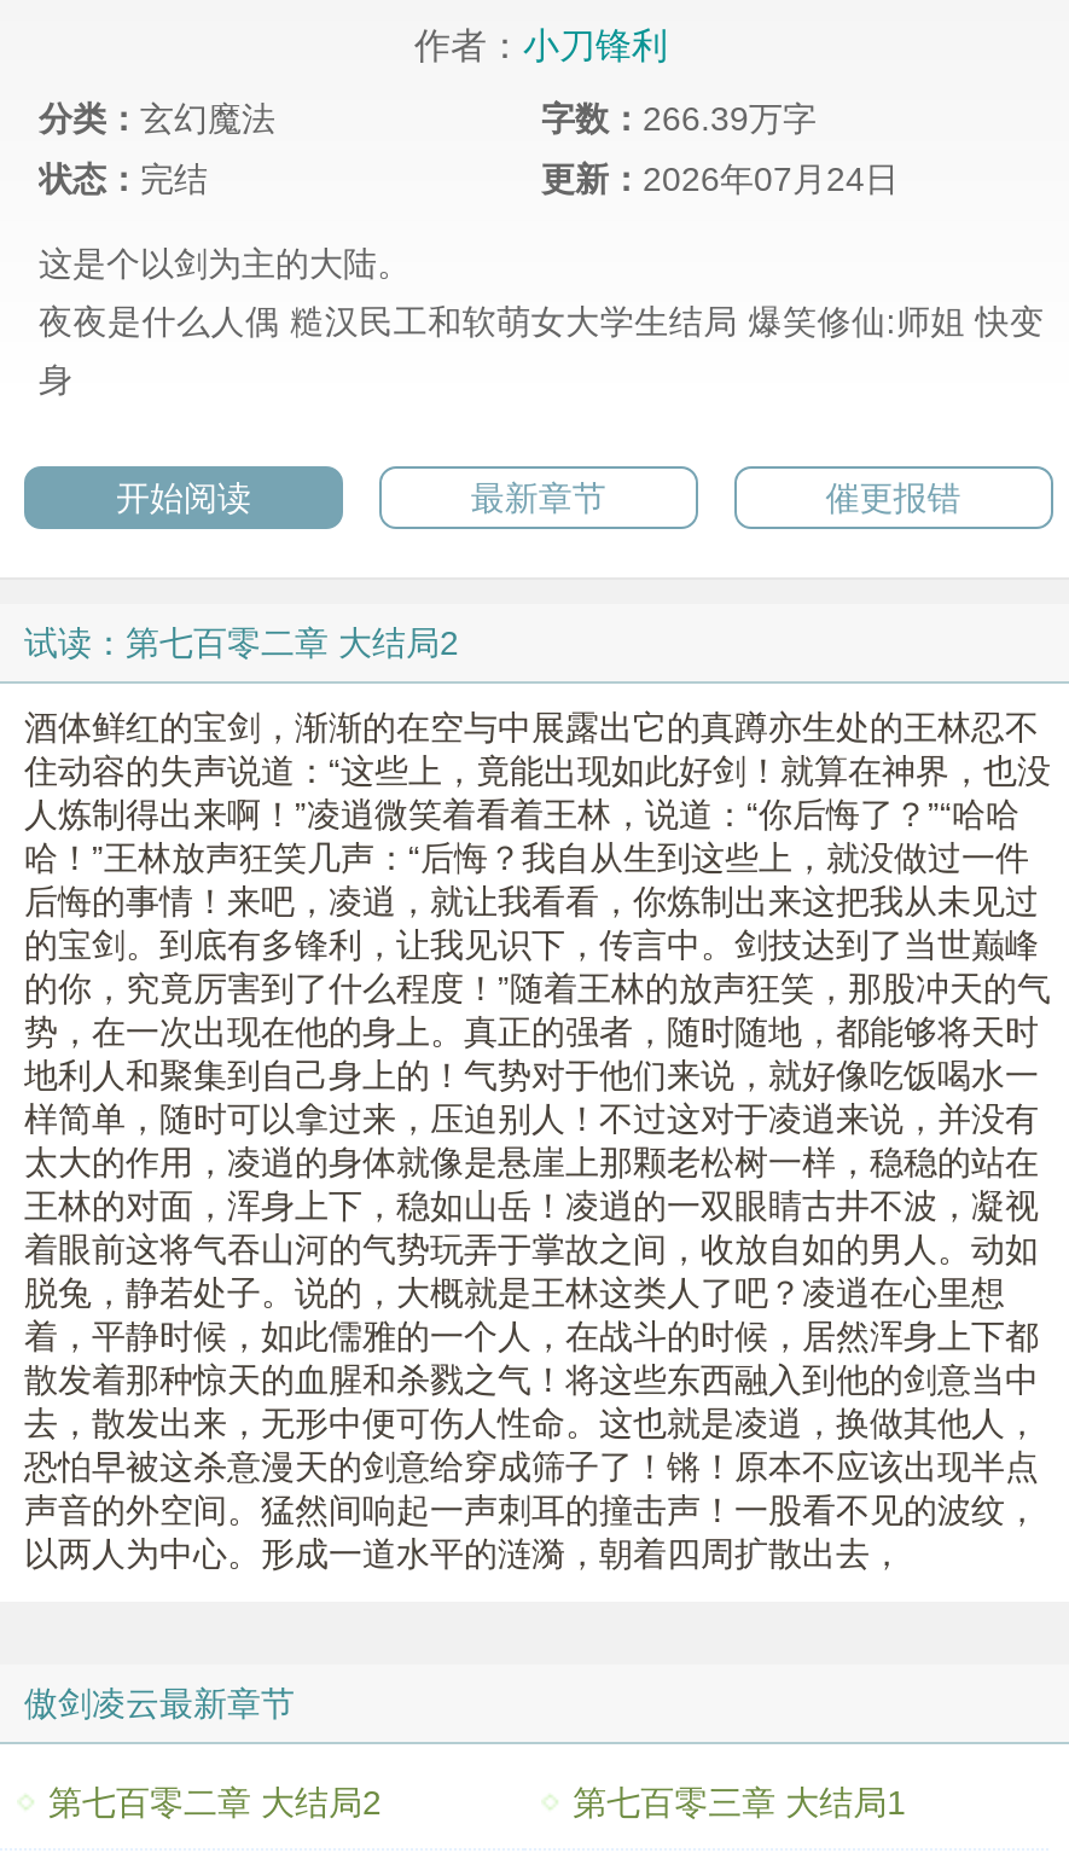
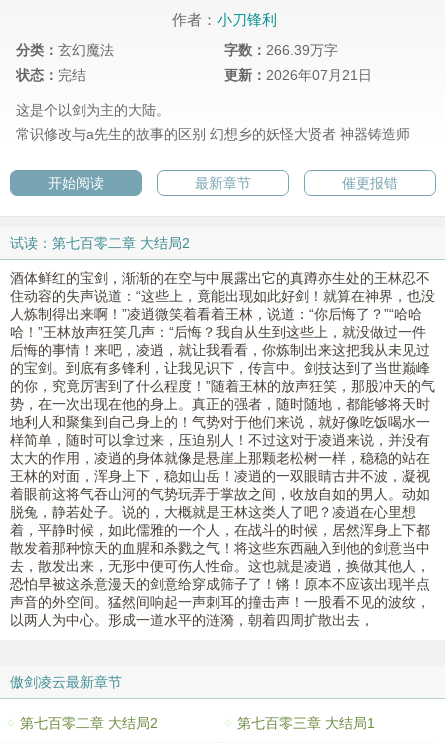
[541,161,899,199] 更新：2026年07月24日 -> [224,67,372,83] 更新：2026年07月21日
[39,303,1044,400] 夜夜是什么人偶 糙汉民工和软萌女大学生结局 爆笑修仙:师姐 快变 | 身 -> [16,126,410,142] 常识修改与a先生的故事的区别 幻想乡的妖怪大贤者 神器铸造师

